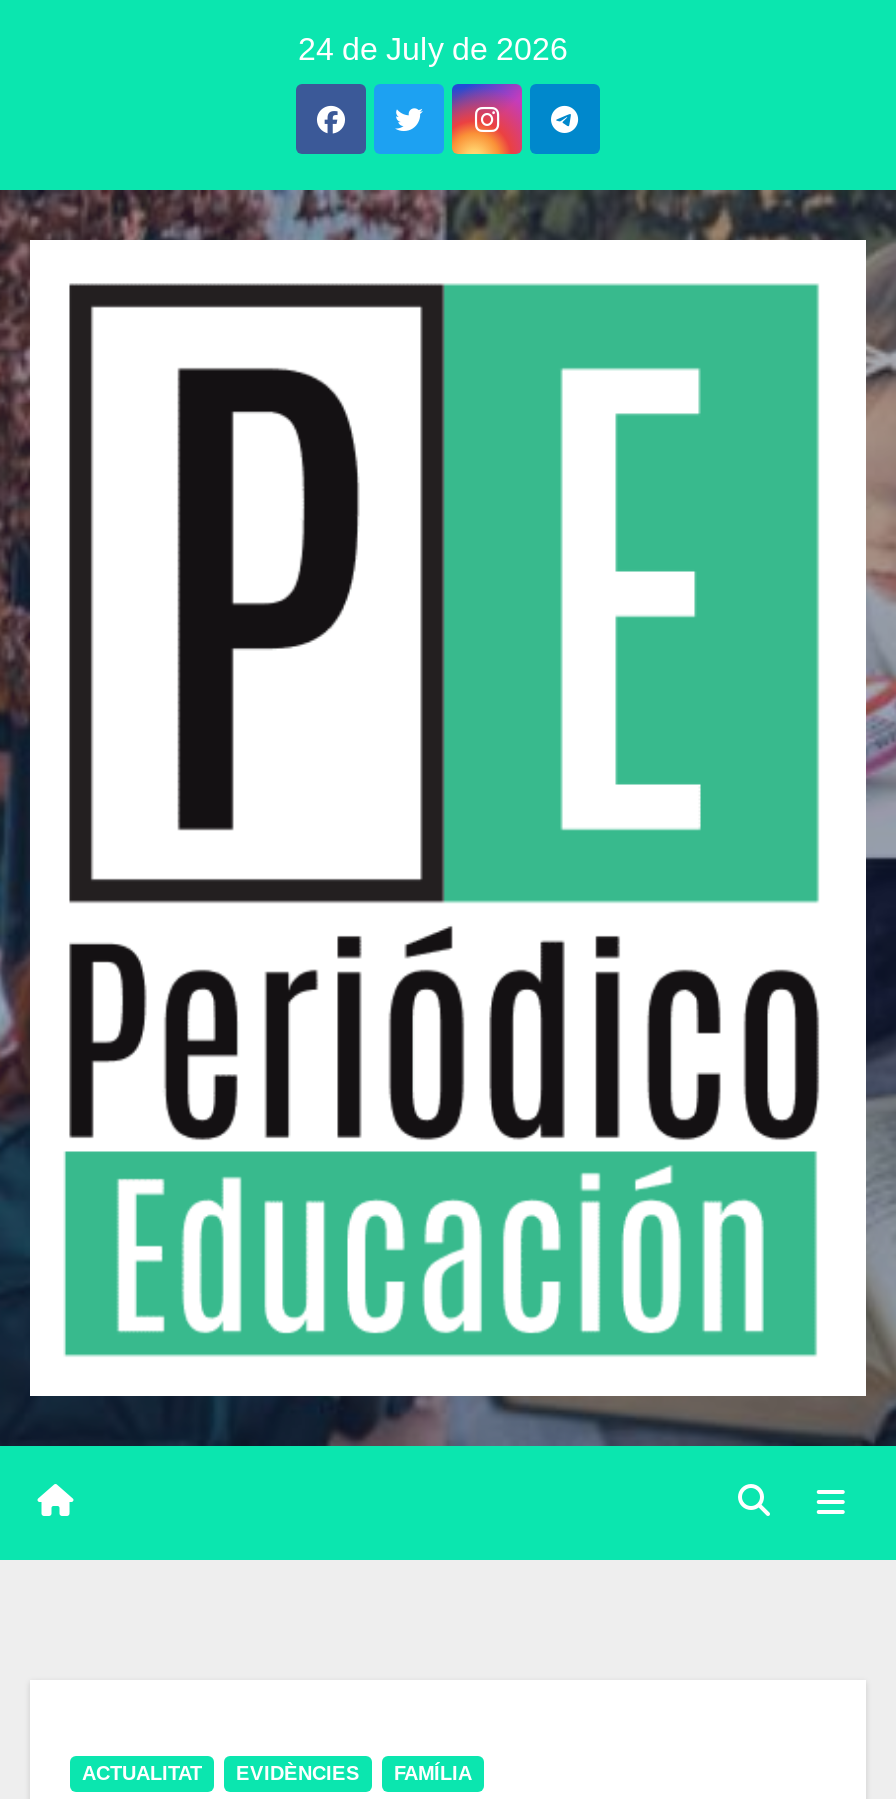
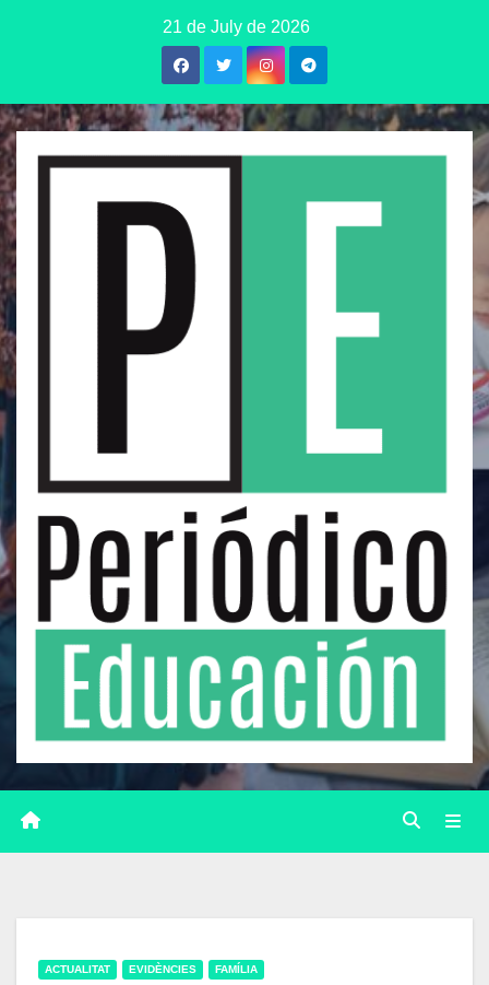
[298,32,568,66] 24 de July de 2026 -> [163,17,310,36] 21 de July de 2026

